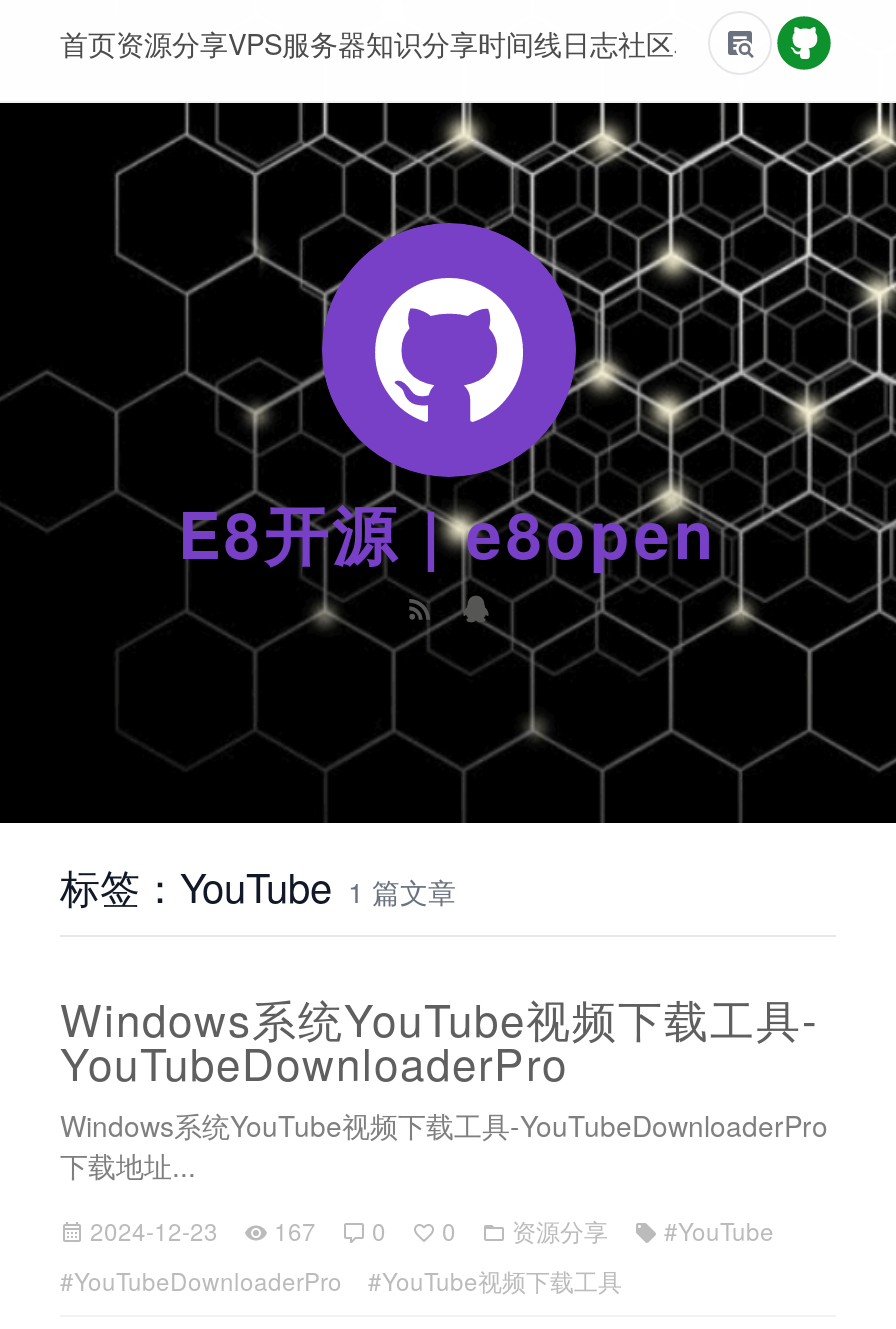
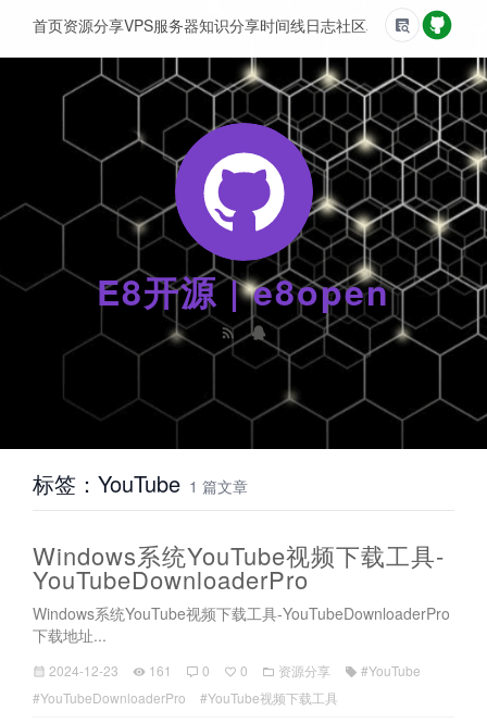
[90,1213,774,1247] 2024-12-23 167 0 0 资源分享 #YouTube -> [49,661,421,680] 2024-12-23 161 0 0 资源分享 #YouTube

